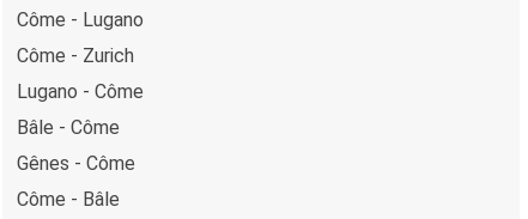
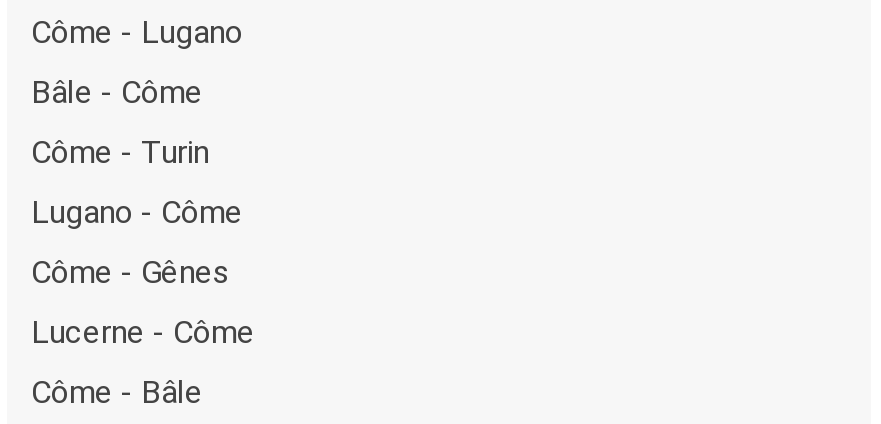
[17,44,134,66] Côme - Zurich -> [31,72,209,170] Bâle - Côme | Côme - Turin
[17,115,120,138] Bâle - Côme -> [31,252,229,290] Côme - Gênes
[17,151,135,174] Gênes - Côme -> [31,312,255,350] Lucerne - Côme

